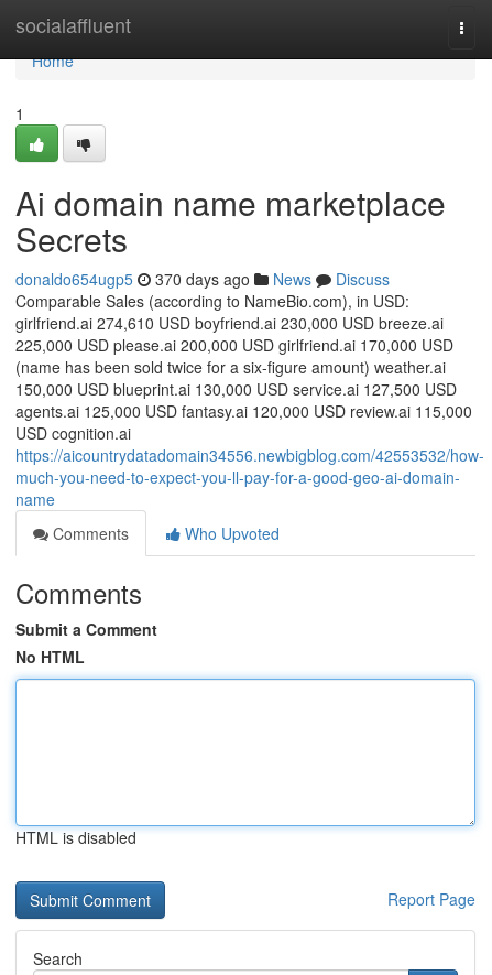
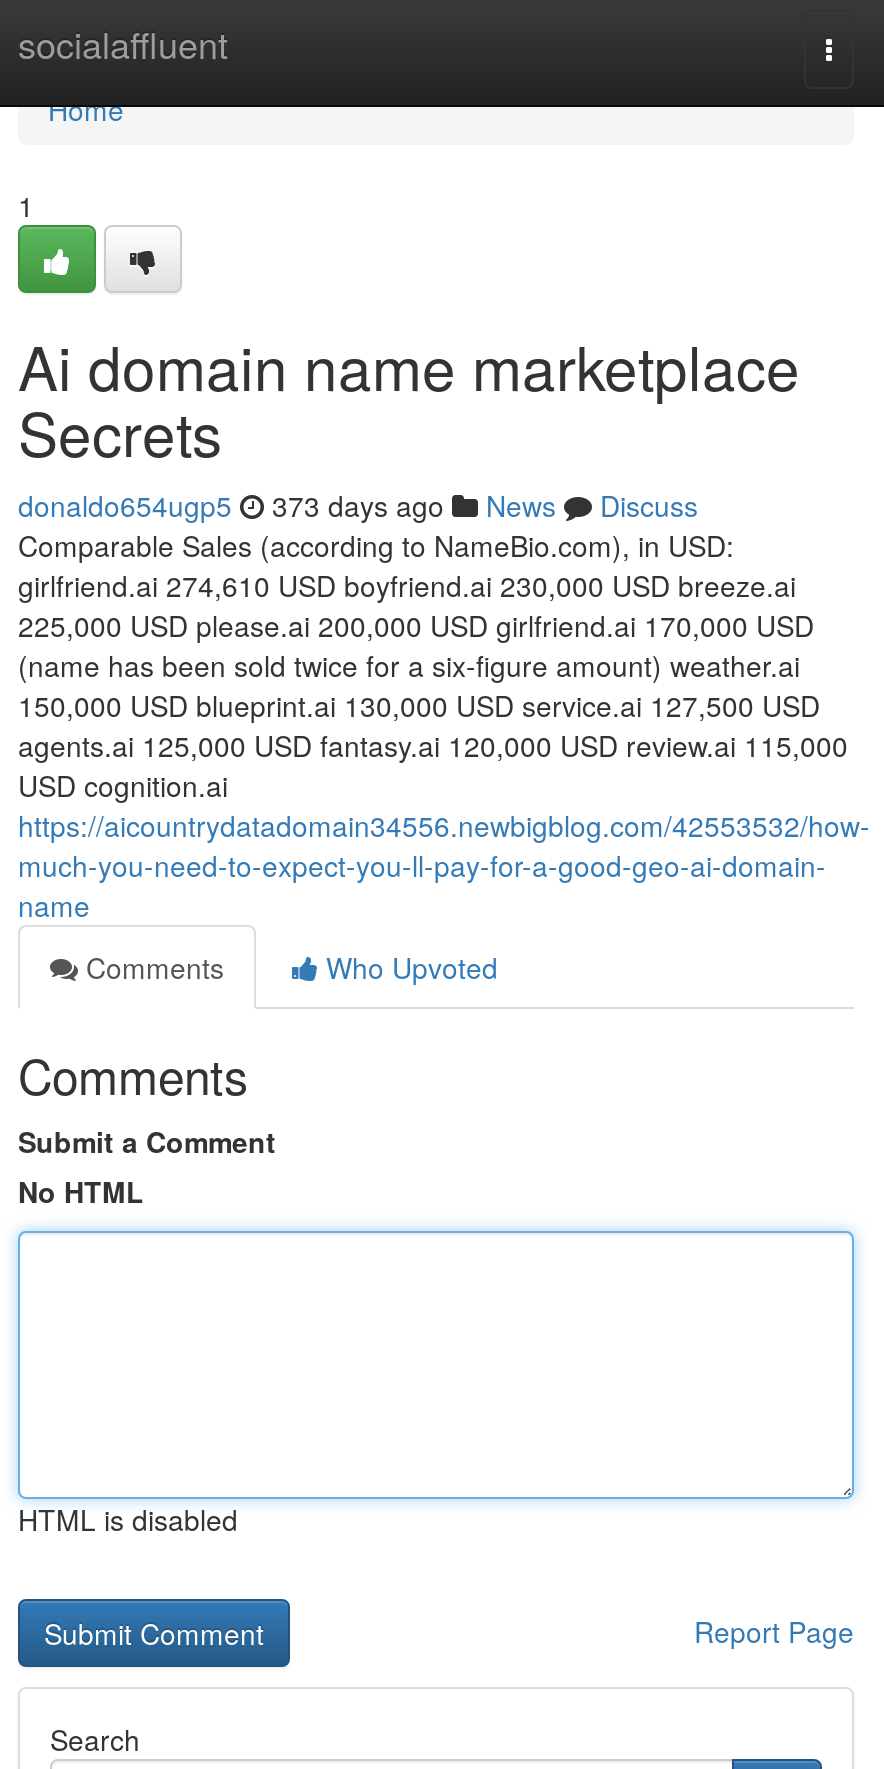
[15,268,390,290] donaldo654ugp5 370 days ago News Discuss -> [18,485,698,525] donaldo654ugp5 373 days ago News Discuss

